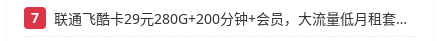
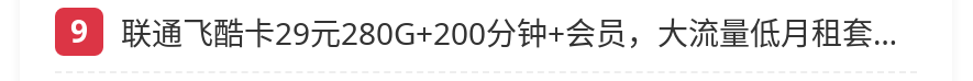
[31,8,39,27] 7 -> [70,11,88,52] 9

